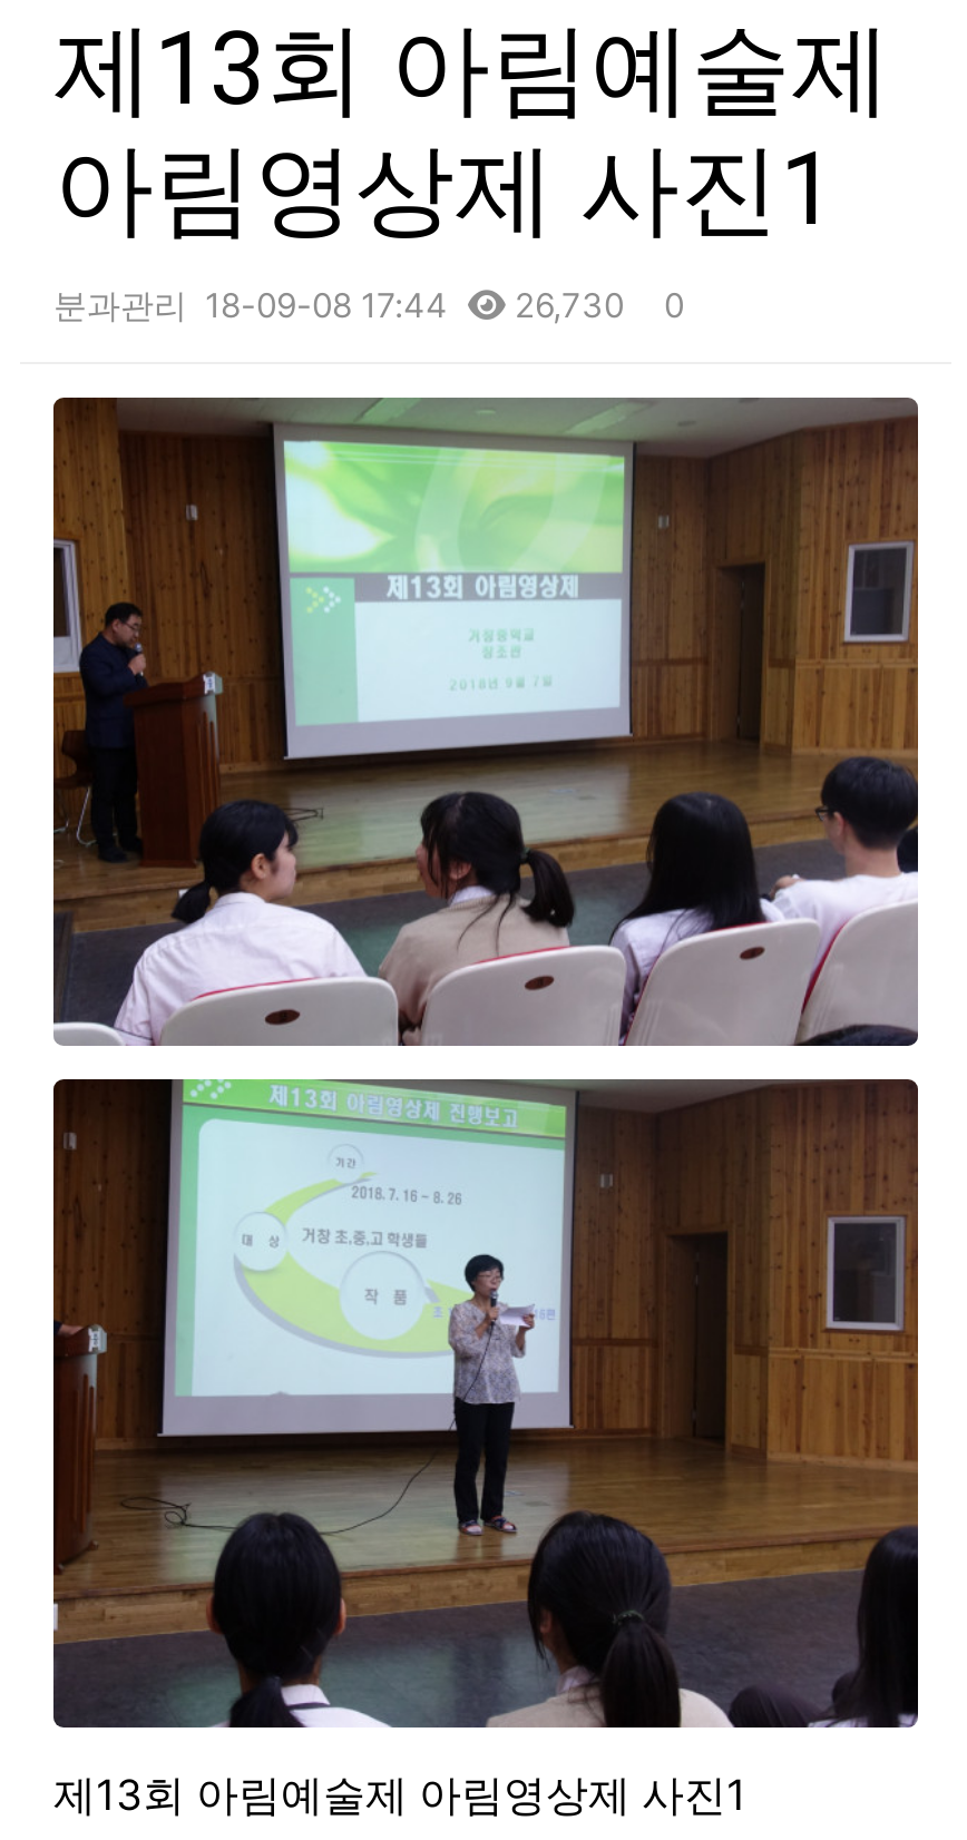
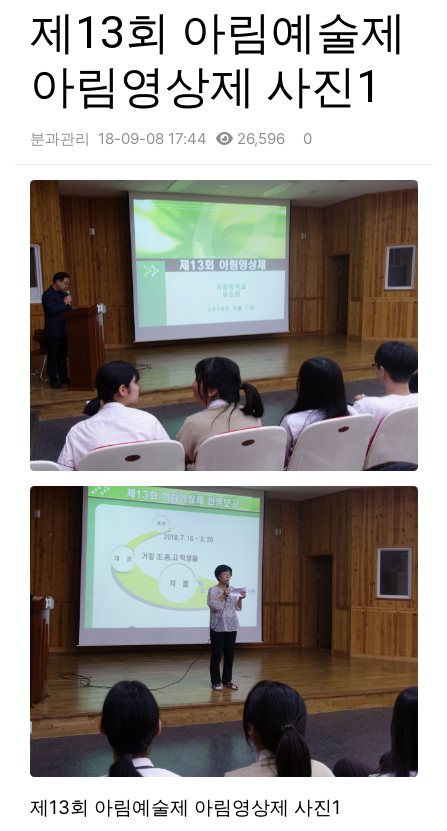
[53,284,684,326] 분과관리 18-09-08 17:44 26,730 0 -> [30,129,312,148] 분과관리 18-09-08 17:44 26,596 0

